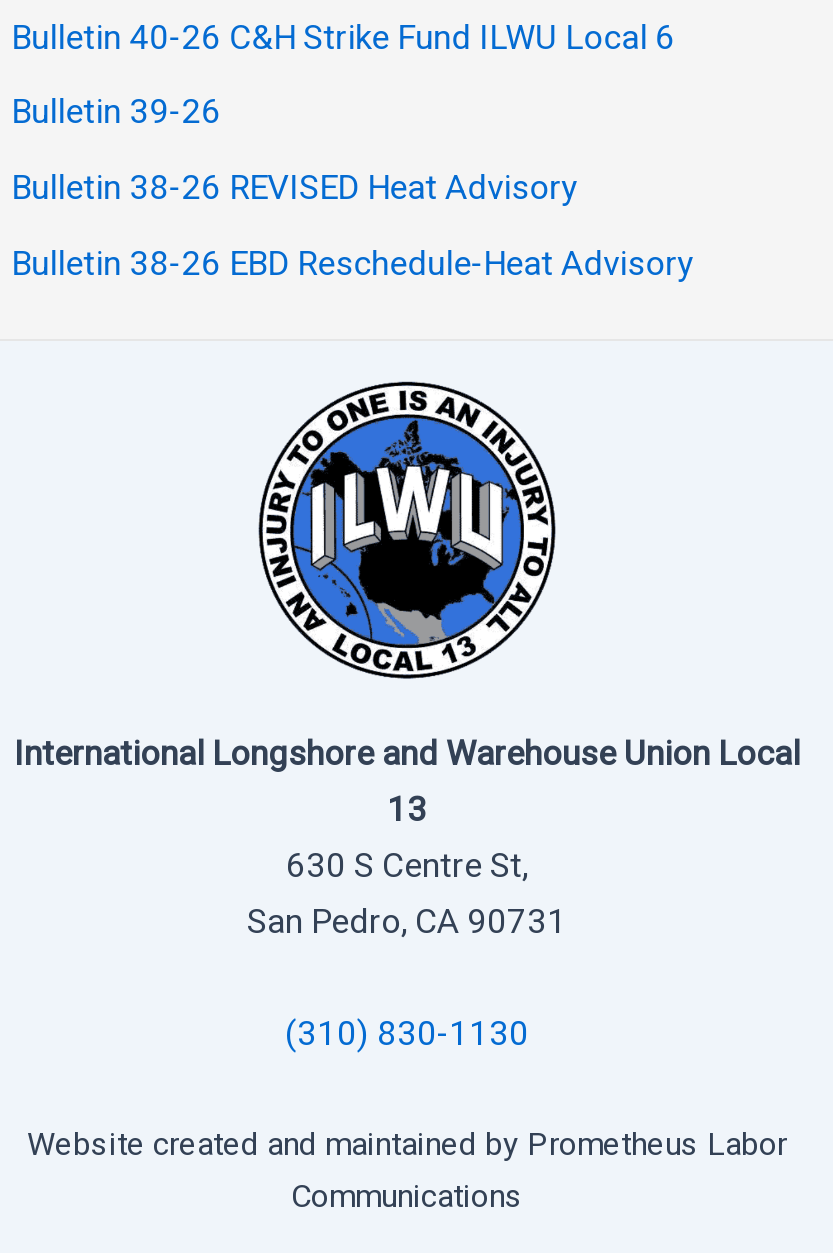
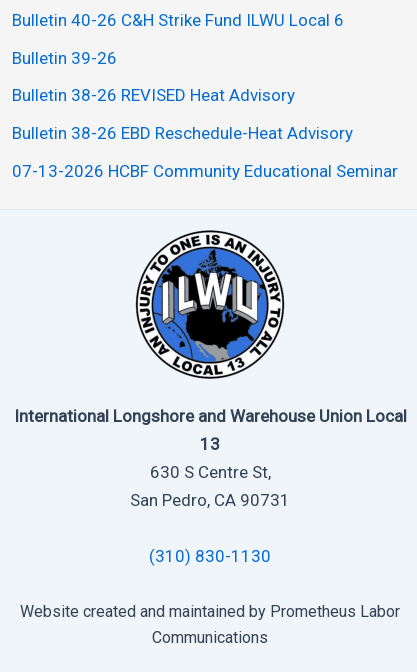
none -> [12,161,398,181] 07-13-2026 HCBF Community Educational Seminar

